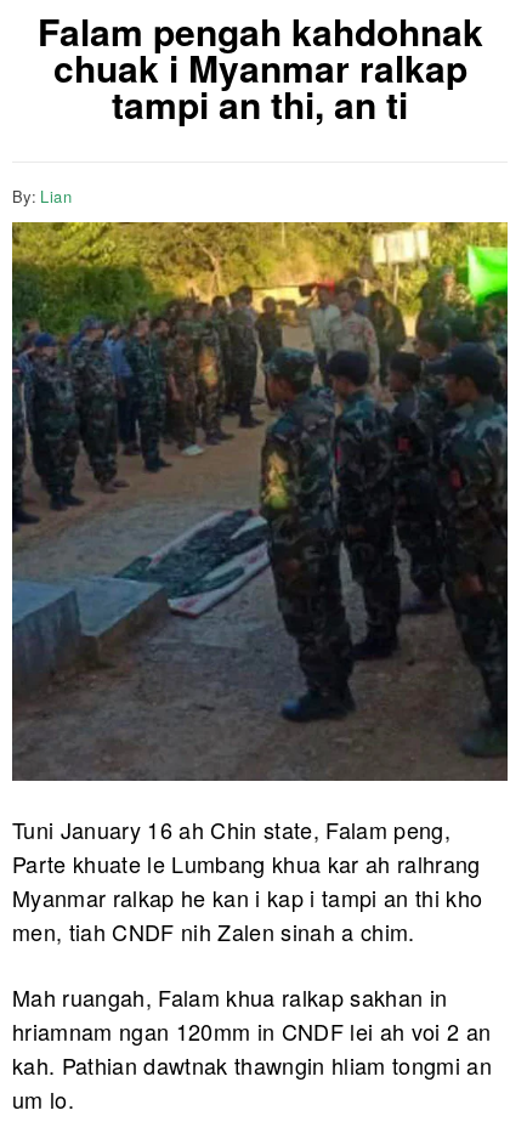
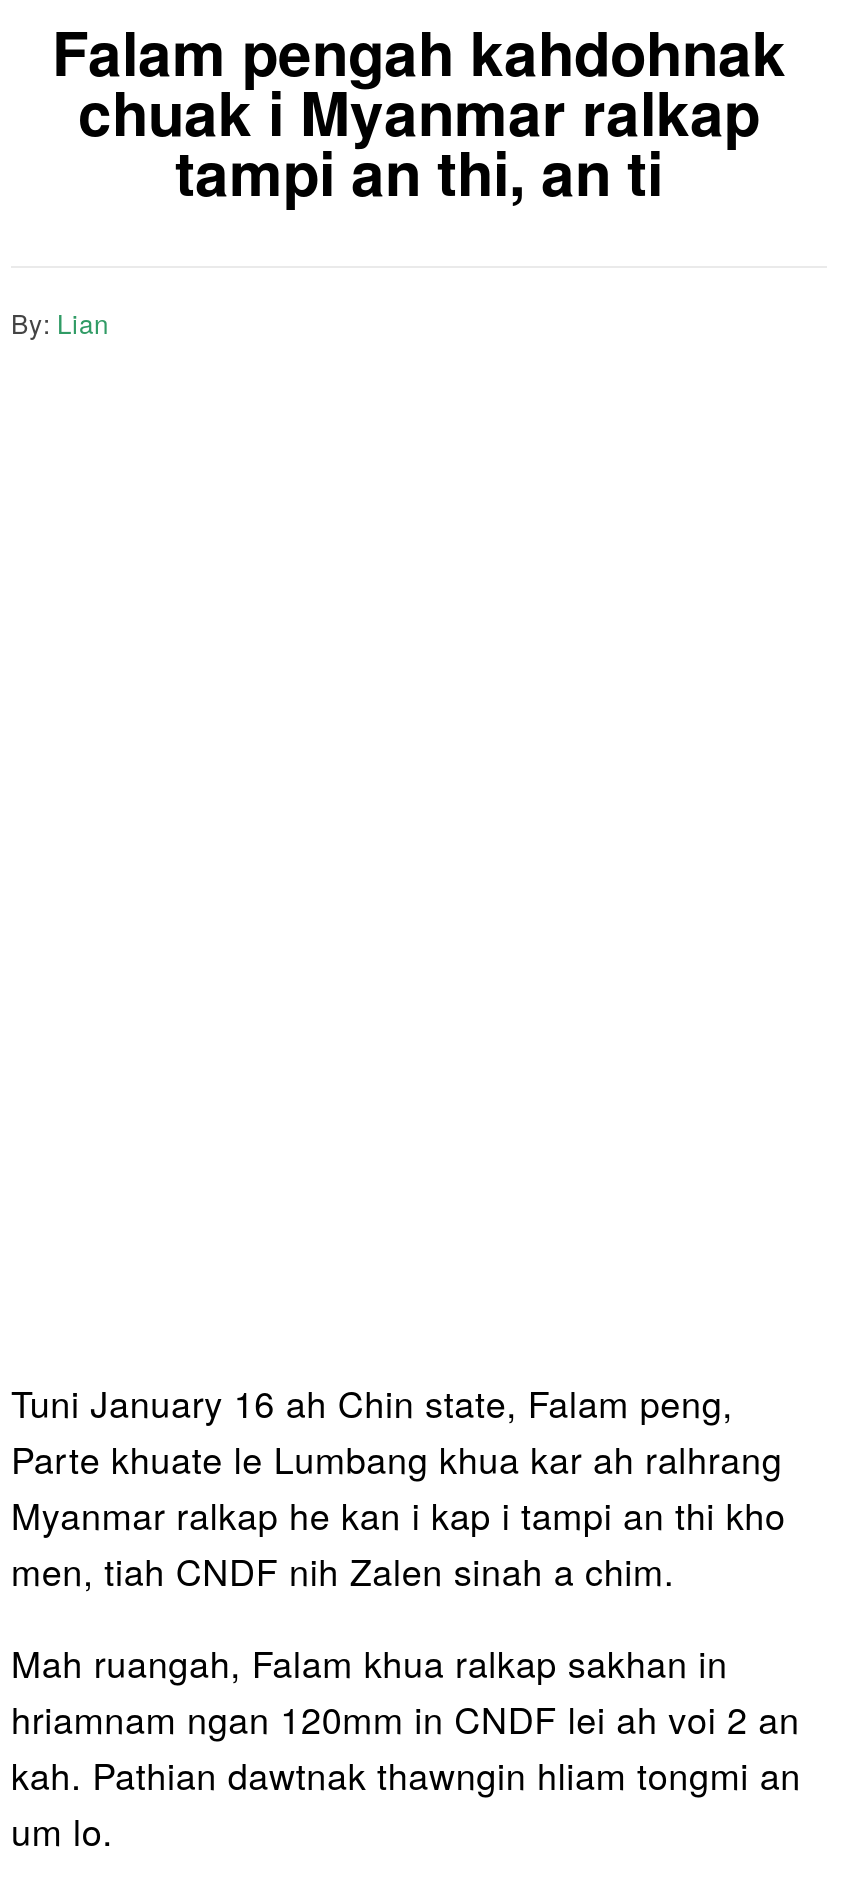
[11,221,509,782] [image] -> none

